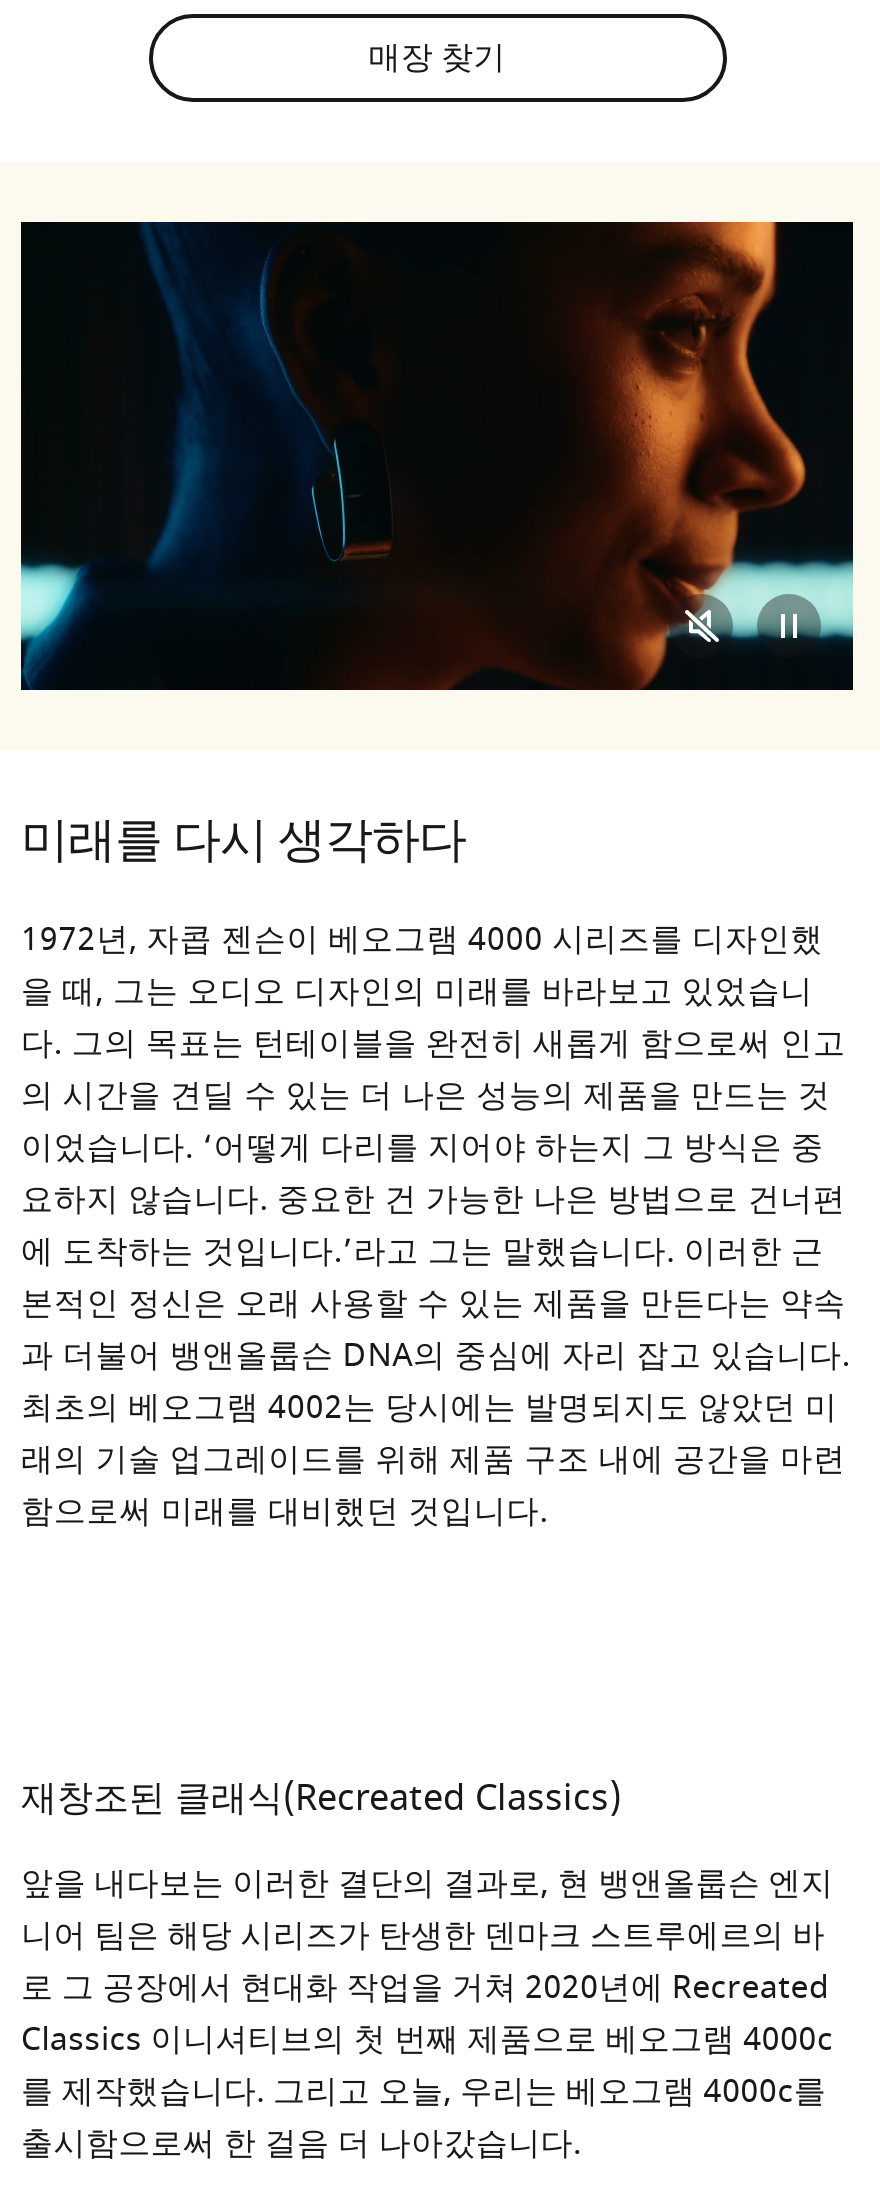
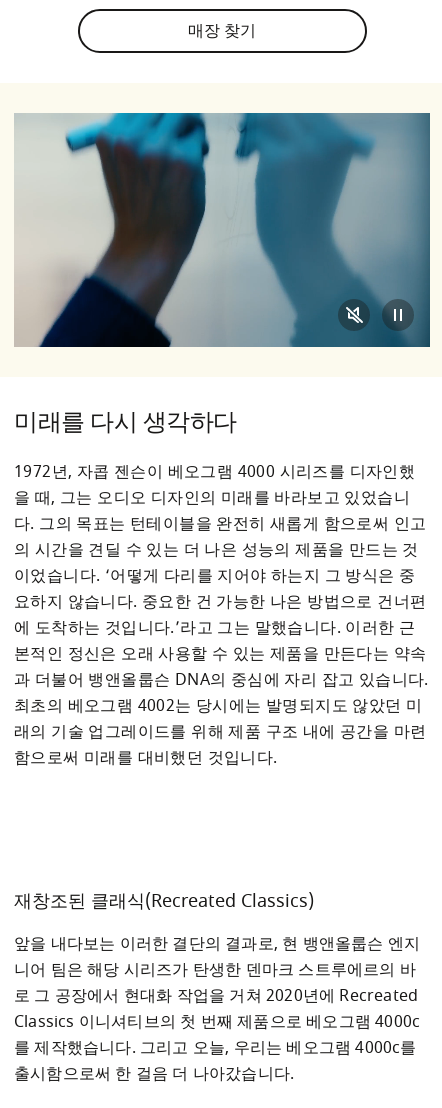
[19,220,855,692] [image] -> [14,112,431,348] [image]

